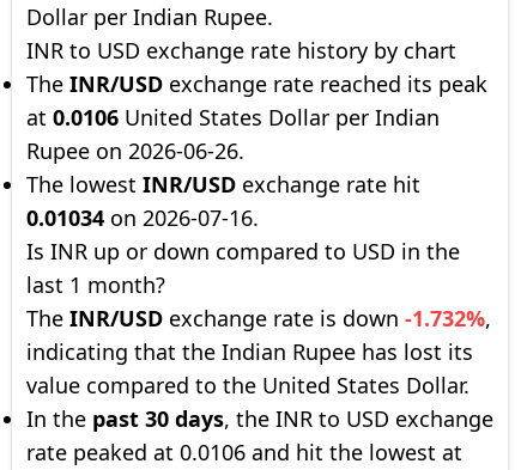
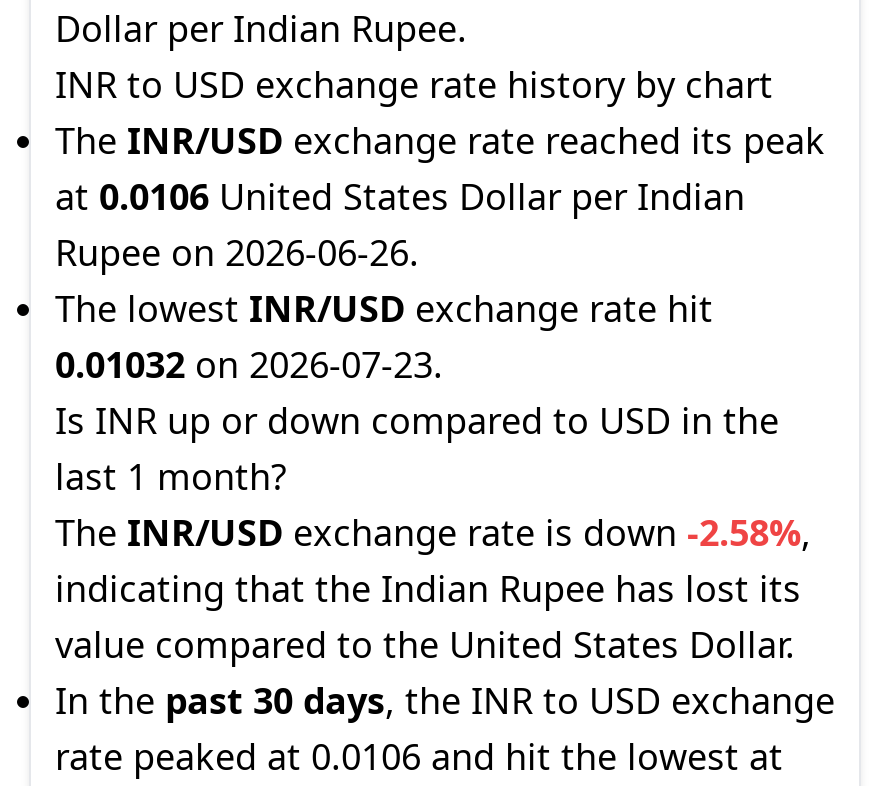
[26,203,259,232] 0.01034 on 2026-07-16. -> [55,340,443,388] 0.01032 on 2026-07-23.
[26,304,491,332] The INR/USD exchange rate is down -1.732%, -> [55,508,811,556] The INR/USD exchange rate is down -2.58%,

